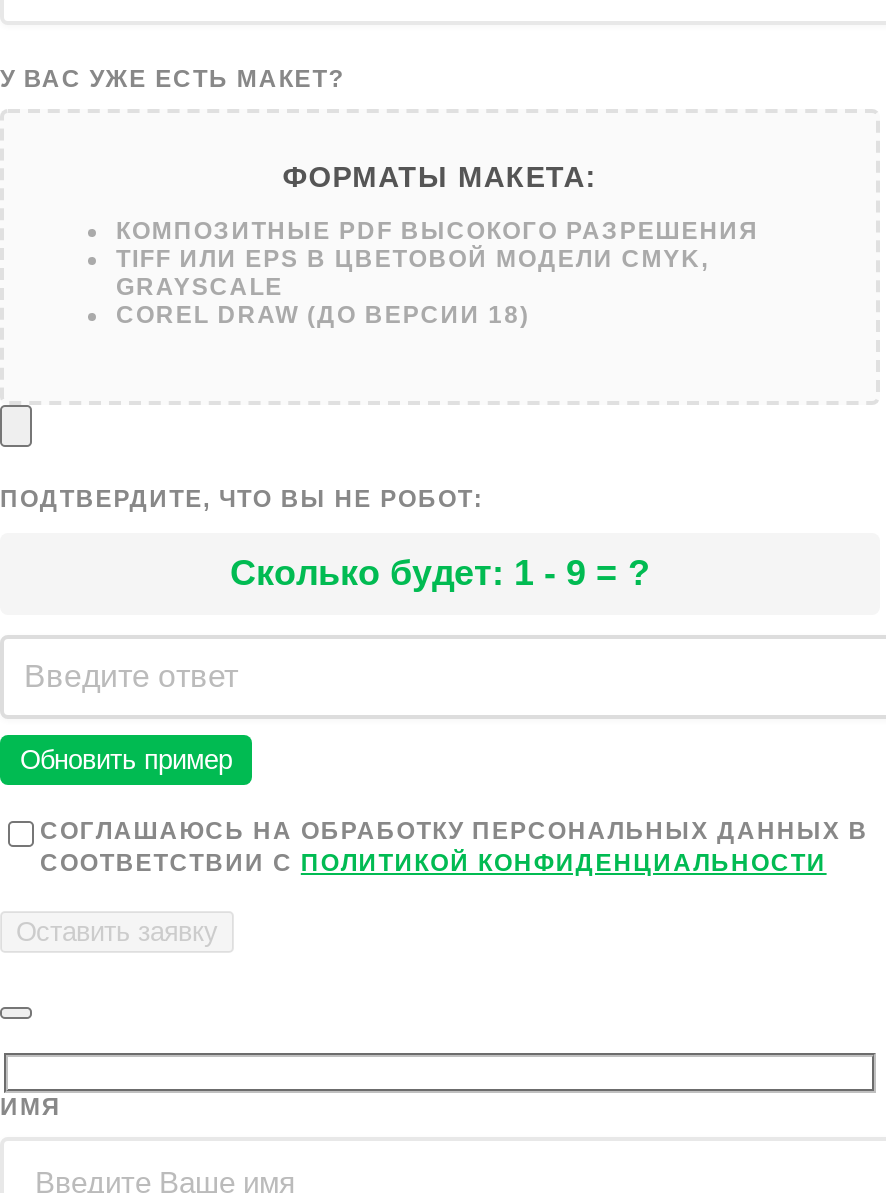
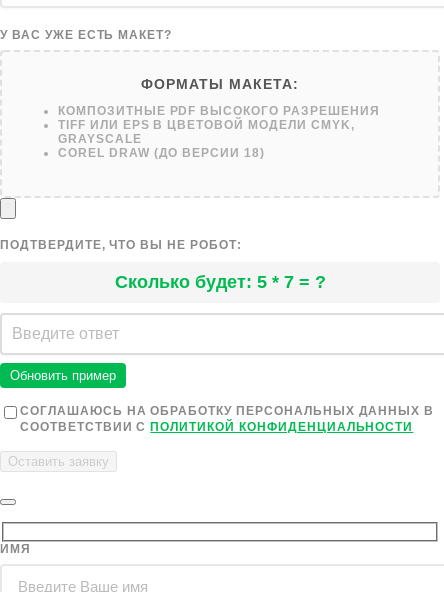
[230,553,650,593] Сколько будет: 1 - 9 = ? -> [114,272,325,292] Сколько будет: 5 * 7 = ?

